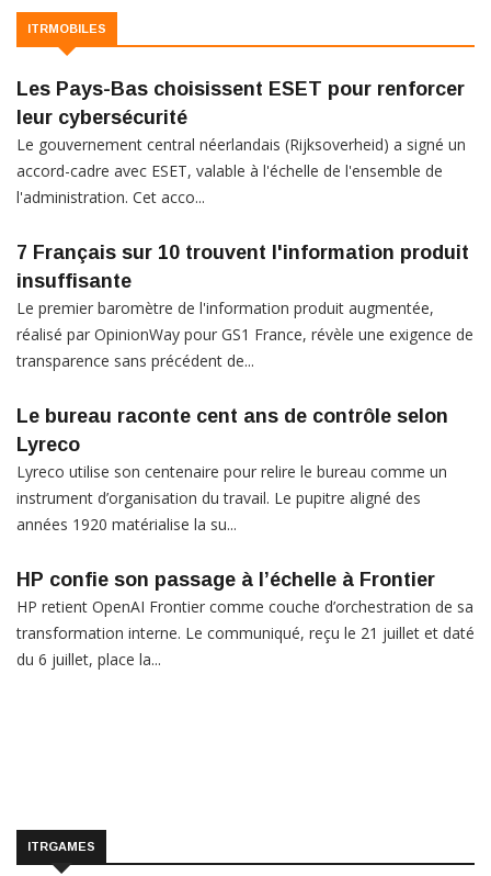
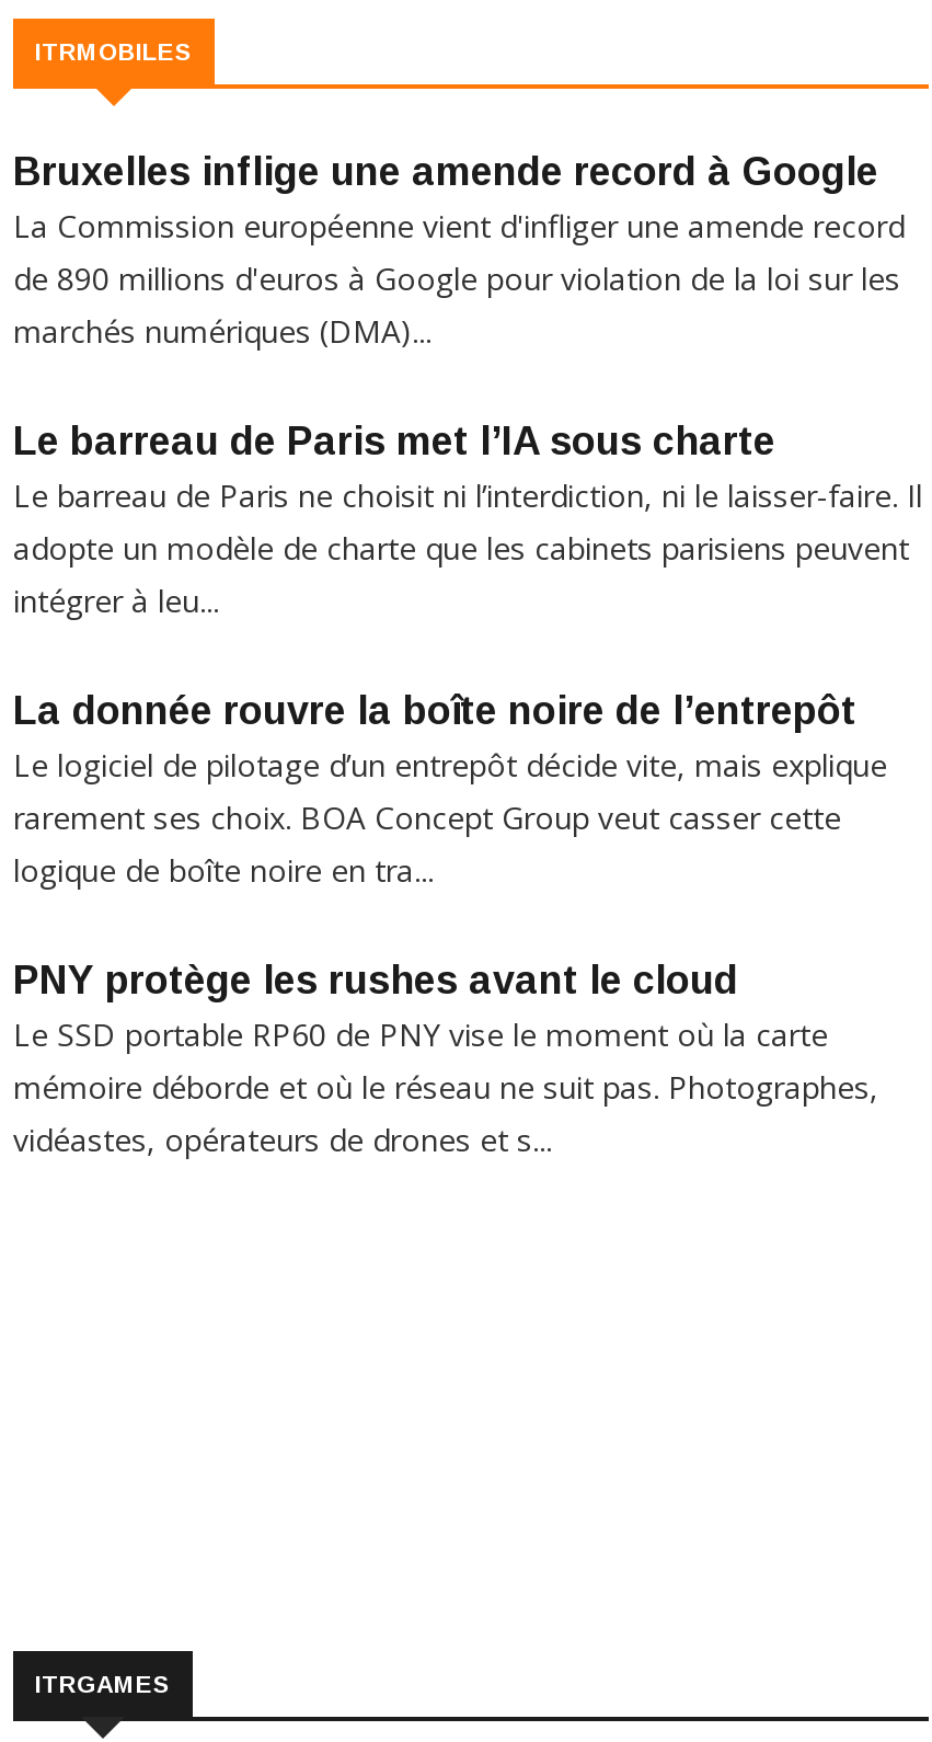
[16,78,466,207] Les Pays-Bas choisissent ESET pour renforcer | leur cybersécurité | Le gouvernement central néerlandais (Rijksoverheid) a signé un | accord-cadre avec ESET, valable à l'échelle de l'ensemble de | l'administration. Cet acco... -> [13,150,905,352] Bruxelles inflige une amende record à Google | La Commission européenne vient d'infliger une amende record | de 890 millions d'euros à Google pour violation de la loi sur les | marchés numériques (DMA)...
[16,242,473,371] 7 Français sur 10 trouvent l'information produit | insuffisante | Le premier baromètre de l'information produit augmentée, | réalisé par OpinionWay pour GS1 France, révèle une exigence de | transparence sans précédent de... -> [13,420,922,621] Le barreau de Paris met l’IA sous charte | Le barreau de Paris ne choisit ni l’interdiction, ni le laisser-faire. Il | adopte un modèle de charte que les cabinets parisiens peuvent | intégrer à leu...
[16,405,448,535] Le bureau raconte cent ans de contrôle selon | Lyreco | Lyreco utilise son centenaire pour relire le bureau comme un | instrument d’organisation du travail. Le pupitre aligné des | années 1920 matérialise la su... -> [13,689,887,891] La donnée rouvre la boîte noire de l’entrepôt | Le logiciel de pilotage d’un entrepôt décide vite, mais explique | rarement ses choix. BOA Concept Group veut casser cette | logique de boîte noire en tra...
[16,569,475,670] HP confie son passage à l’échelle à Frontier | HP retient OpenAI Frontier comme couche d’orchestration de sa | transformation interne. Le communiqué, reçu le 21 juillet et daté | du 6 juillet, place la... -> [13,959,878,1160] PNY protège les rushes avant le cloud | Le SSD portable RP60 de PNY vise le moment où la carte | mémoire déborde et où le réseau ne suit pas. Photographes, | vidéastes, opérateurs de drones et s...

